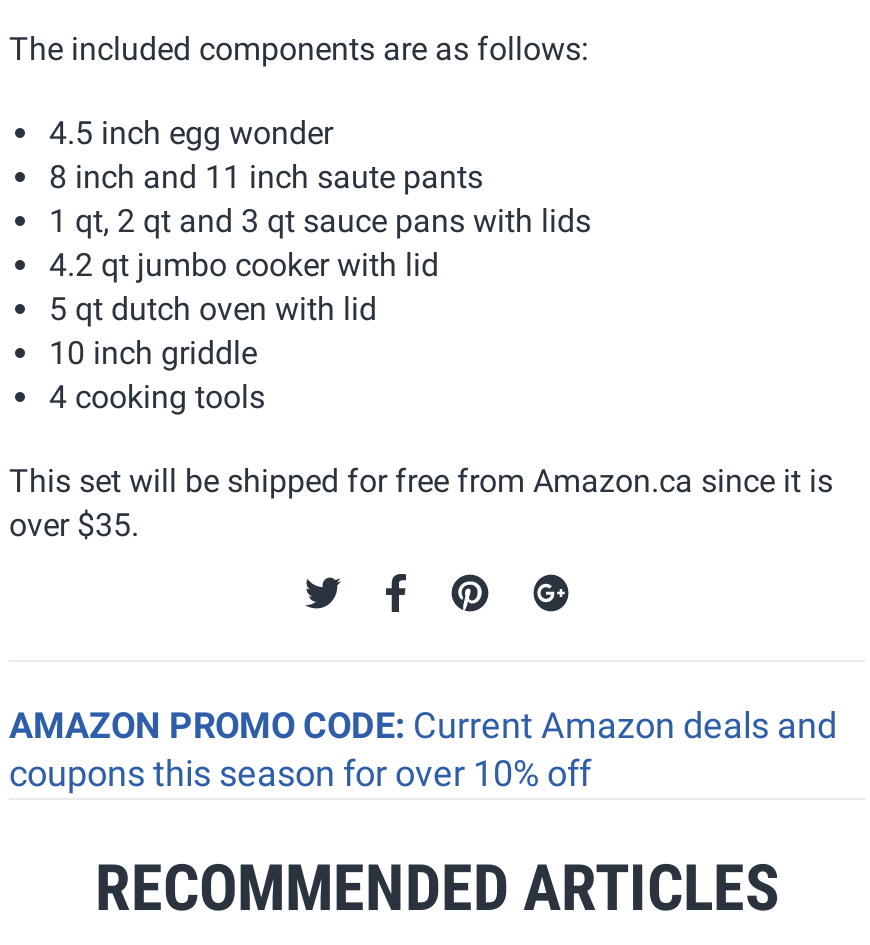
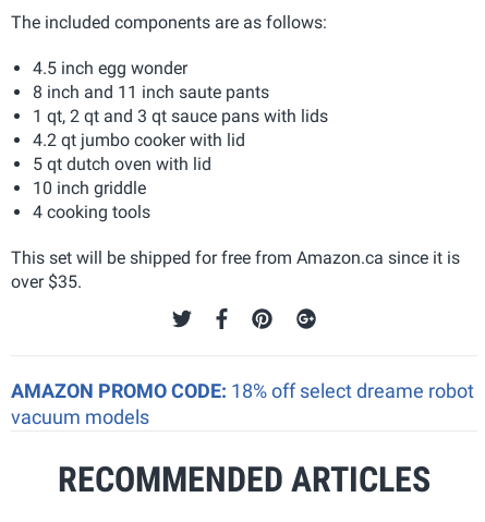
[9,704,837,794] AMAZON PROMO CODE: Current Amazon deals and | coupons this season for over 10% off -> [11,379,474,428] AMAZON PROMO CODE: 18% off select dreame robot | vacuum models

